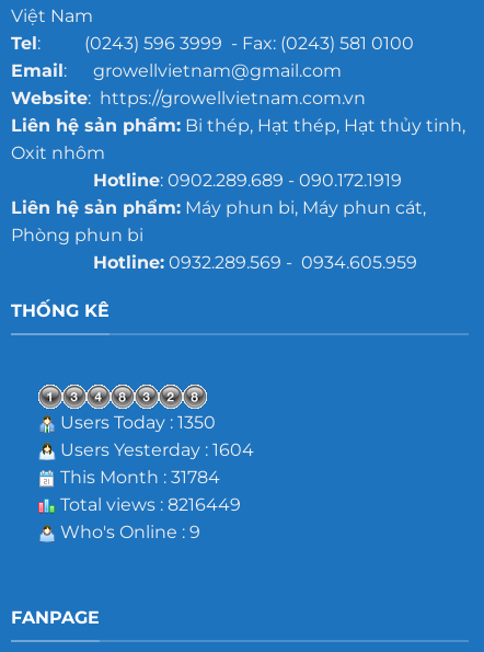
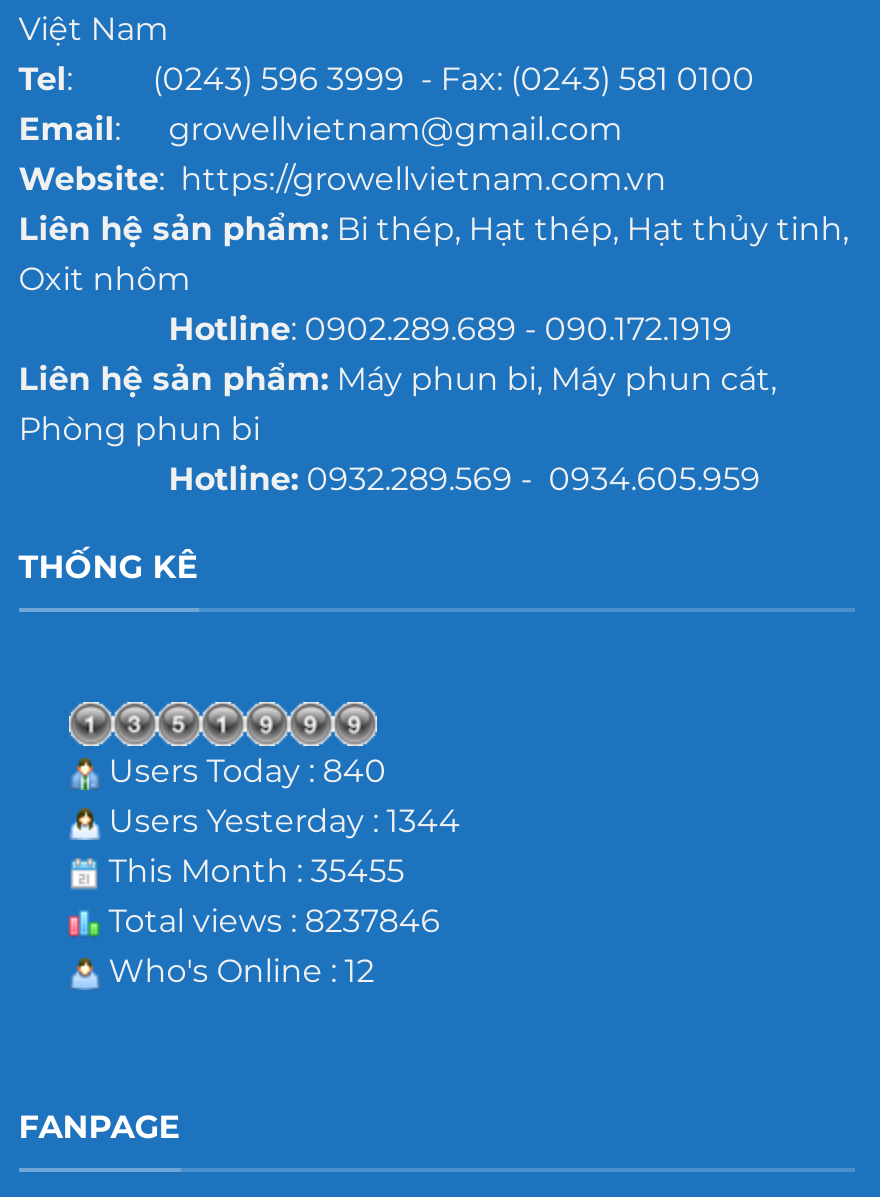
[56,412,216,433] Users Today : 1350 -> [101,751,387,789] Users Today : 840
[56,439,254,460] Users Yesterday : 1604 -> [101,801,461,839] Users Yesterday : 1344
[56,466,220,487] This Month : 31784 -> [101,851,405,889] This Month : 35455
[56,494,241,515] Total views : 8216449 -> [101,901,441,939] Total views : 8237846
[56,521,200,542] Who's Online : 9 -> [101,951,375,989] Who's Online : 12

